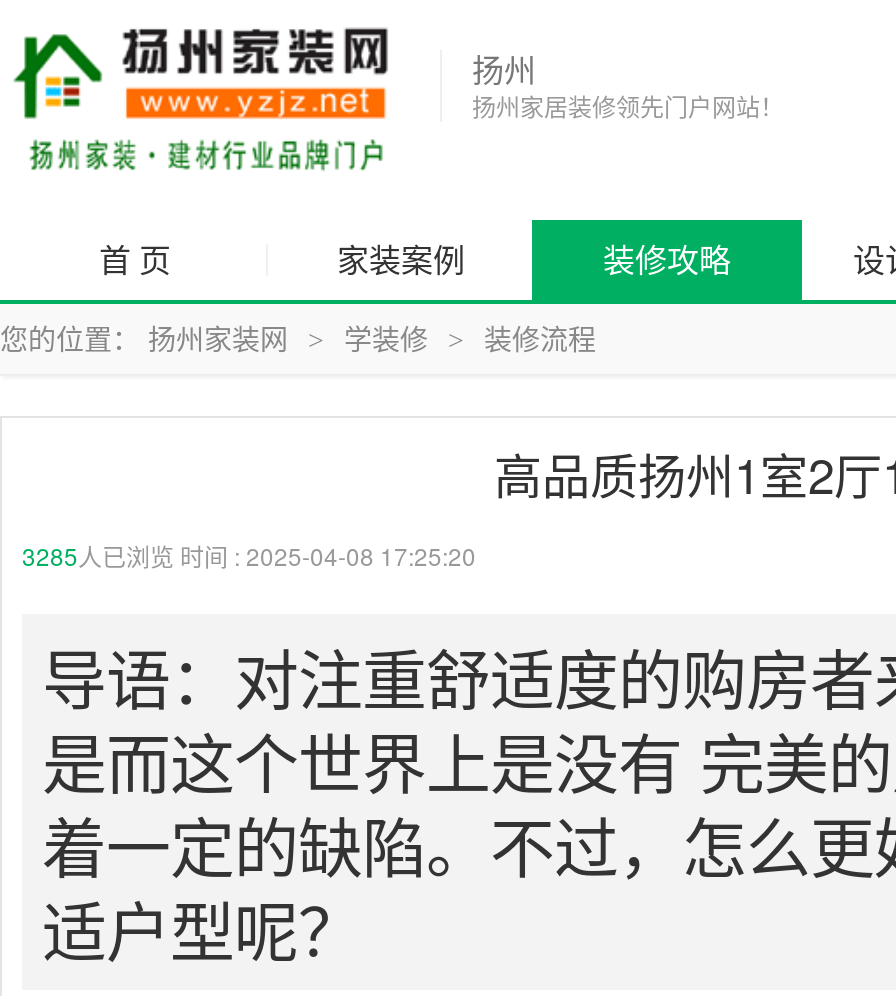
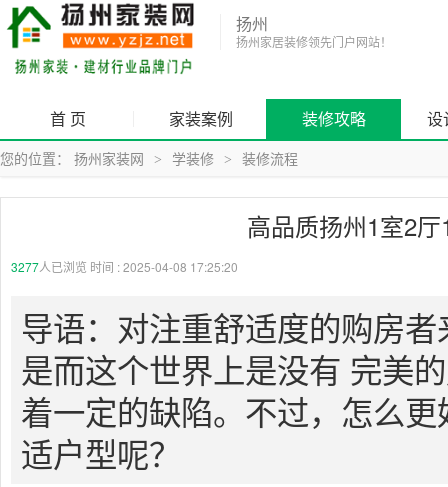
[22,538,476,572] 3285人已浏览 时间 : 2025-04-08 17:25:20 -> [11,258,238,275] 3277人已浏览 时间 : 2025-04-08 17:25:20

